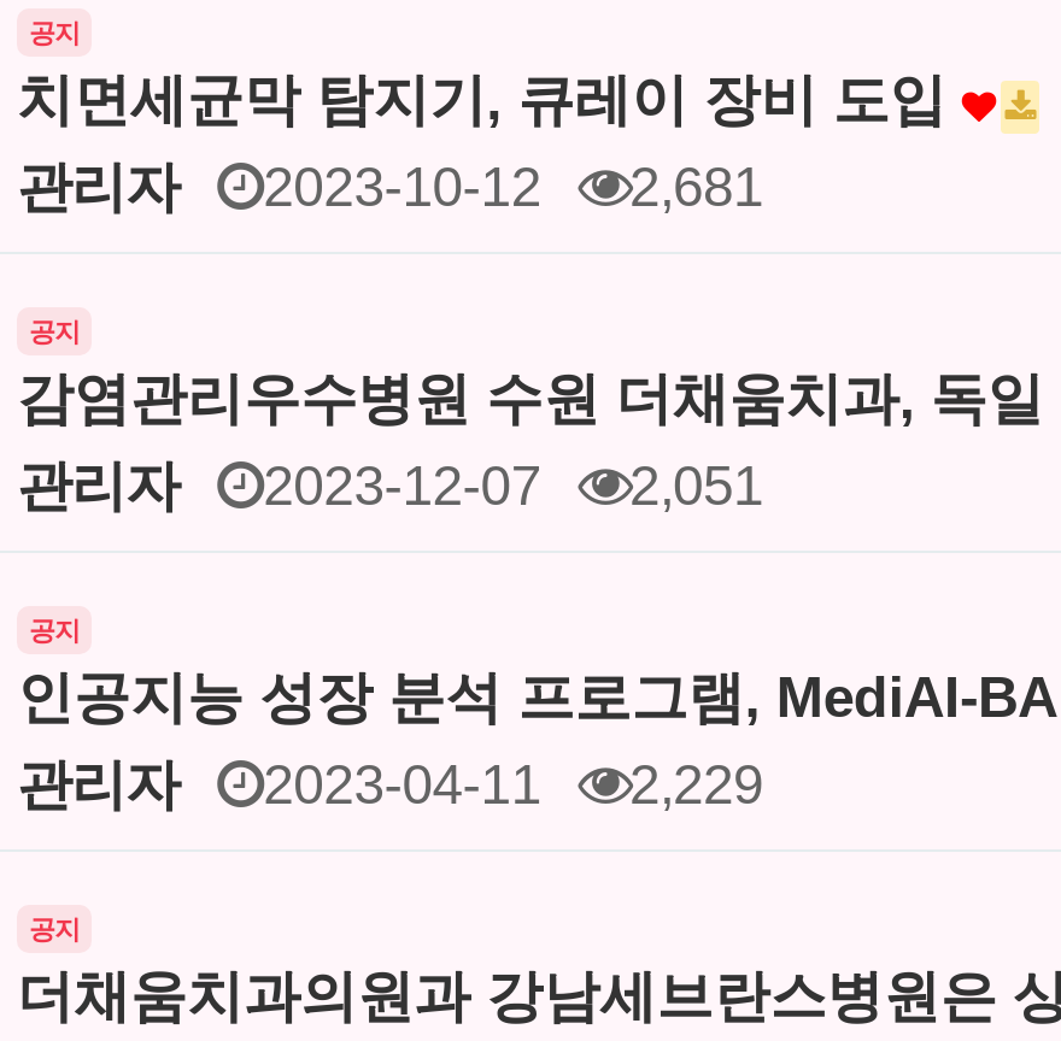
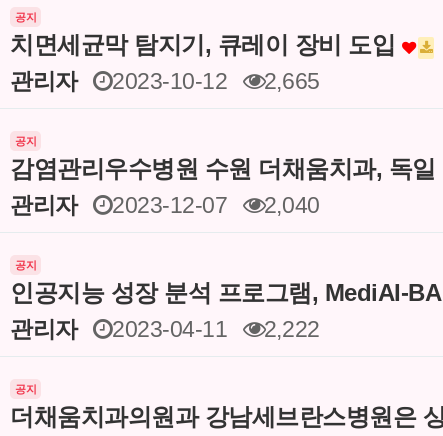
[17,155,763,218] 관리자 2023-10-12 2,681 -> [10,68,319,94] 관리자 2023-10-12 2,665
[17,454,763,517] 관리자 2023-12-07 2,051 -> [10,192,319,218] 관리자 2023-12-07 2,040
[17,753,763,816] 관리자 2023-04-11 2,229 -> [10,316,319,342] 관리자 2023-04-11 2,222

